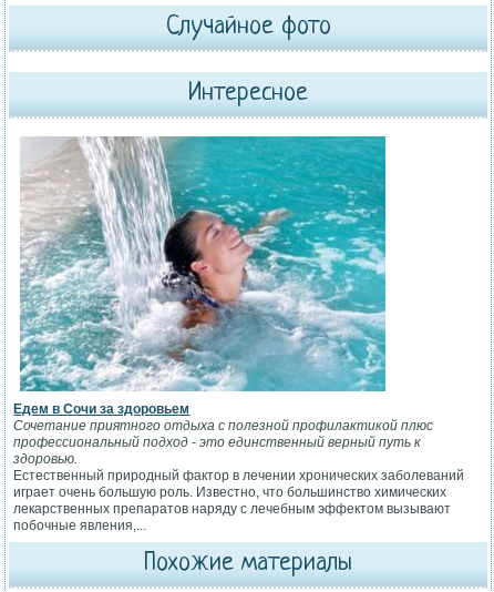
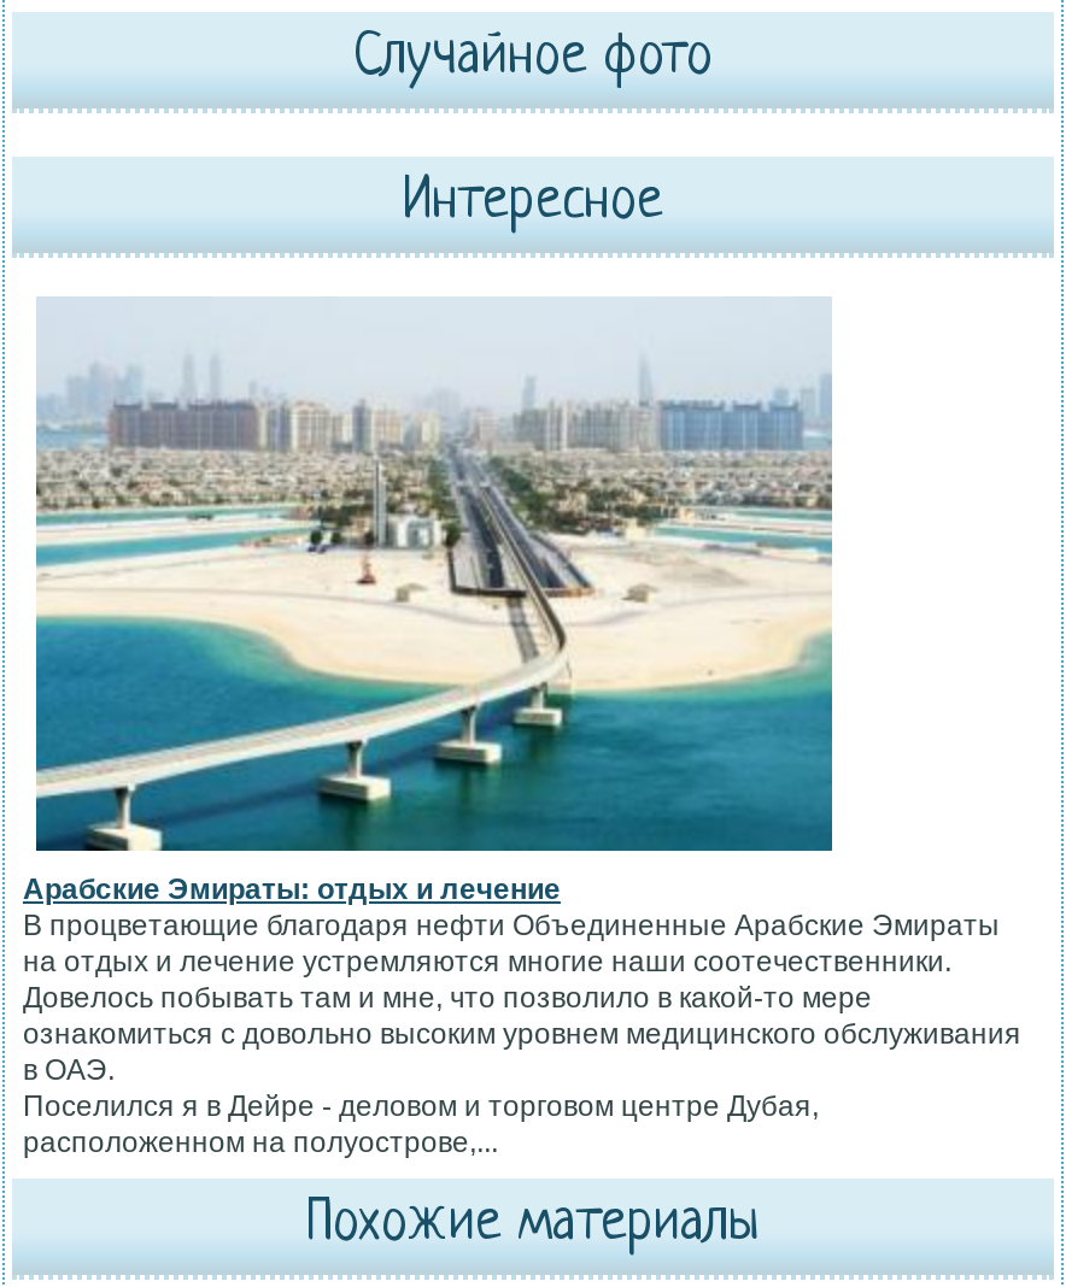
[14,135,465,533] [image] | Едем в Сочи за здоровьем | Сочетание приятного отдыха с полезной профилактикой плюс | профессиональный подход - это единственный верный путь к | здоровью. | Естественный природный фактор в лечении хронических заболеваний | играет очень большую роль. Известно, что большинство химических | лекарственных препаратов наряду с лечебным эффектом вызывают | побочные явления,... -> [23,296,1021,1160] [image] | Арабские Эмираты: отдых и лечение | В процветающие благодаря нефти Объединенные Арабские Эмираты | на отдых и лечение устремляются многие наши соотечественники. | Довелось побывать там и мне, что позволило в какой-то мере | ознакомиться с довольно высоким уровнем медицинского обслуживания | в ОАЭ. | Поселился я в Дейре - деловом и торговом центре Дубая, | расположенном на полуострове,...

